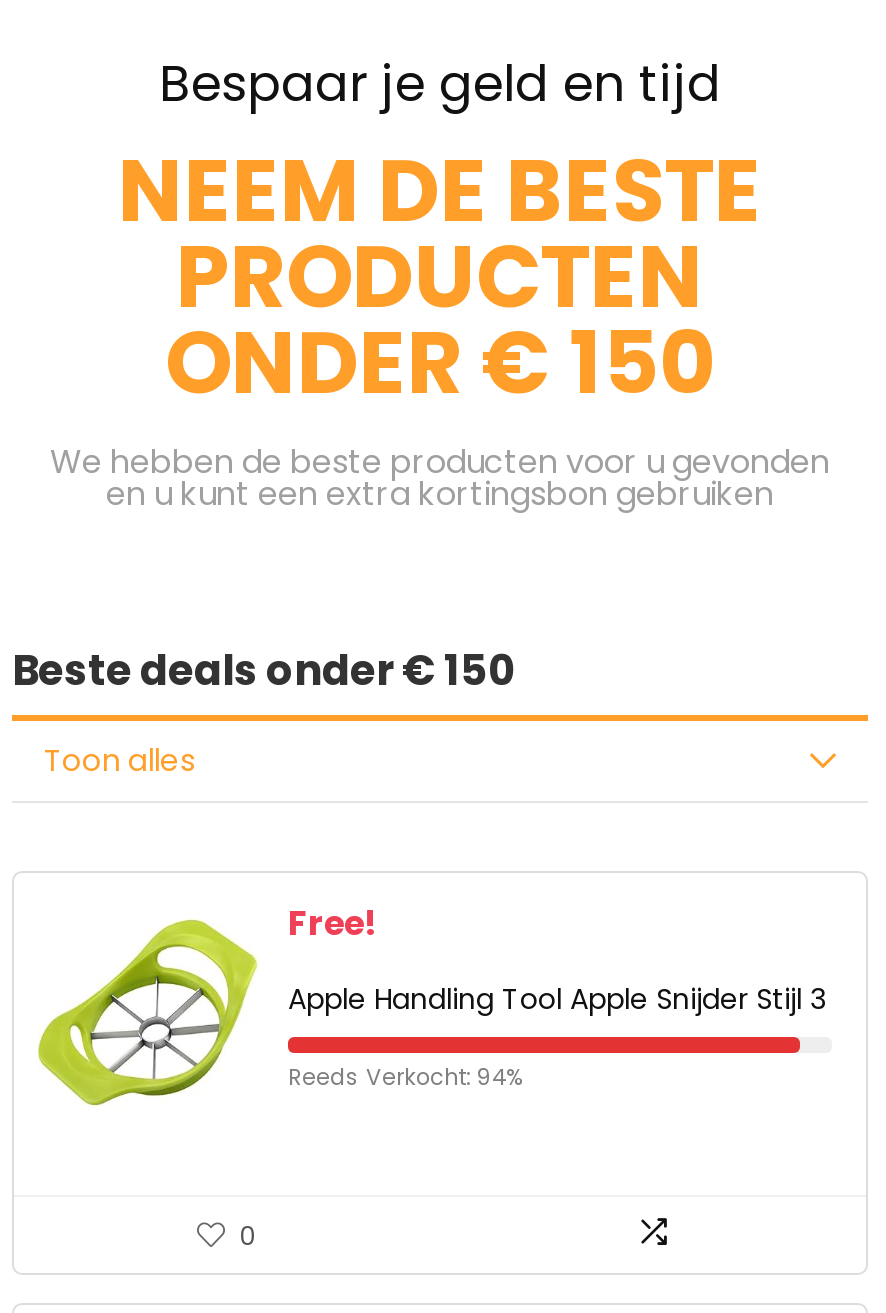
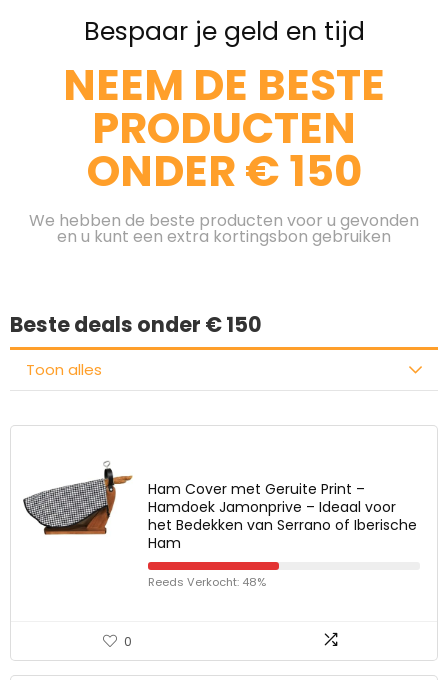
[36,899,826,1107] [image] | Free! | Apple Handling Tool Apple Snijder Stijl 3 | Reeds Verkocht: 94% -> [22,461,417,590] [image] | Ham Cover met Geruite Print – | Hamdoek Jamonprive – Ideaal voor | het Bedekken van Serrano of Iberische | Ham | Reeds Verkocht: 48%

